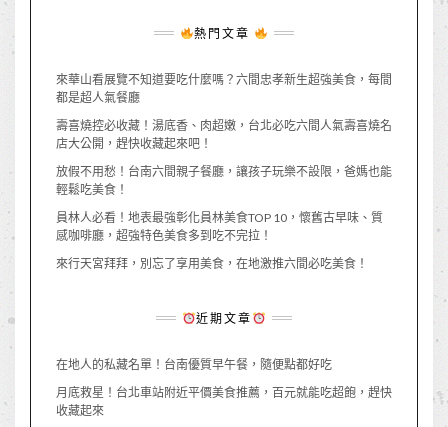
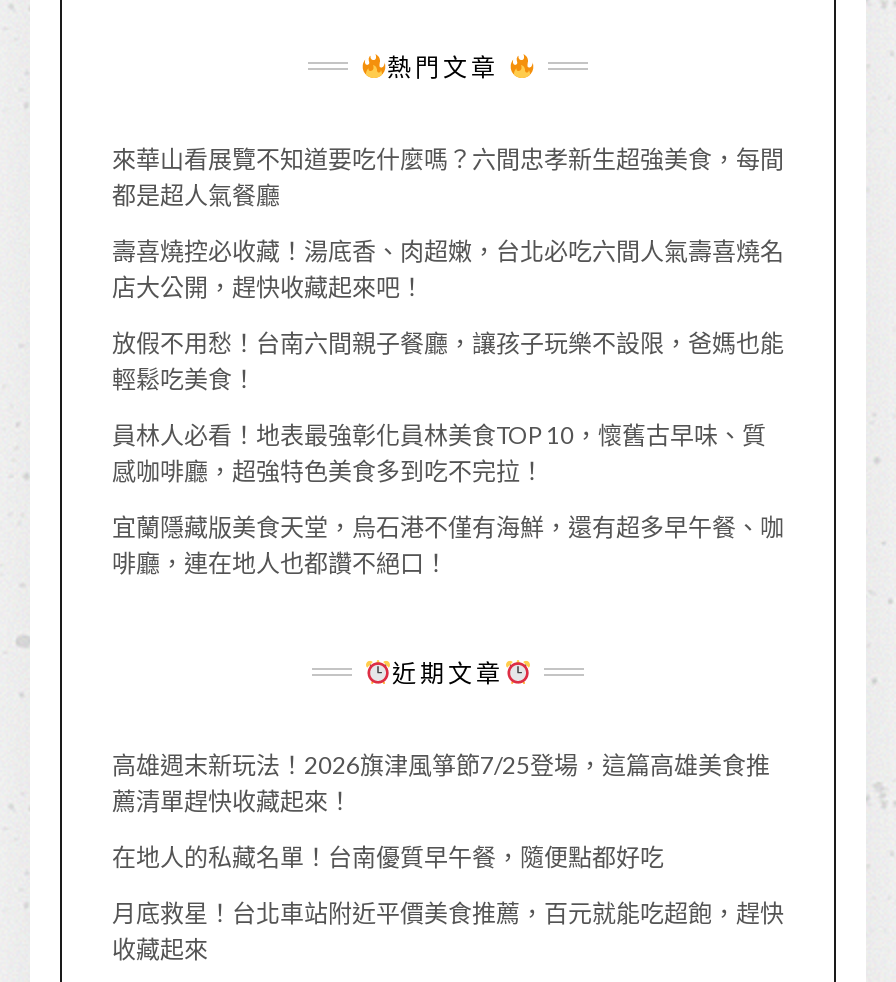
[56,256,368,271] 來行天宮拜拜，別忘了享用美食，在地激推六間必吃美食！ -> [112,512,784,578] 宜蘭隱藏版美食天堂，烏石港不僅有海鮮，還有超多早午餐、咖 | 啡廳，連在地人也都讚不絕口！
none -> [112,750,770,816] 高雄週末新玩法！2026旗津風箏節7/25登場，這篇高雄美食推 | 薦清單趕快收藏起來！

